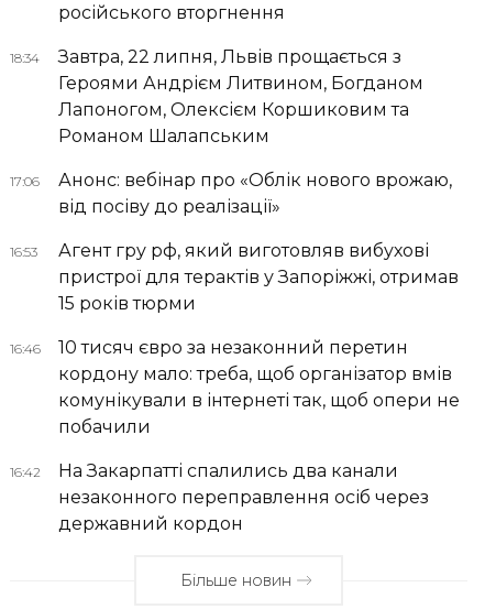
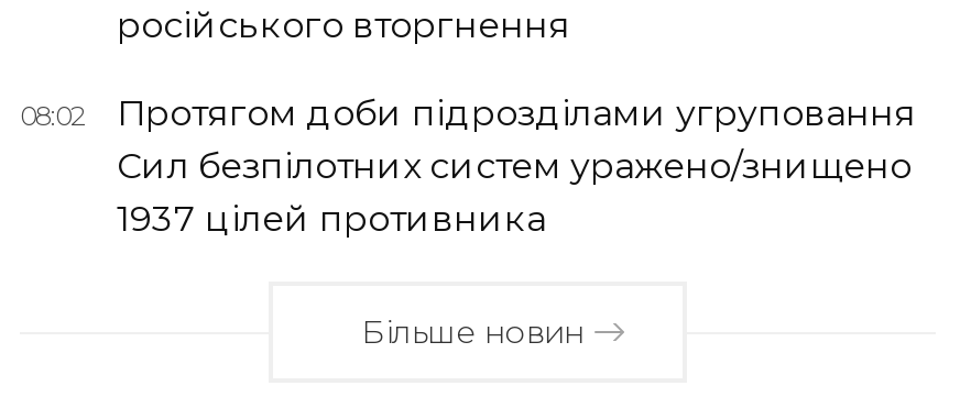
[10,46,460,534] 18:34 | Завтра, 22 липня, Львів прощається з | Героями Андрієм Литвином, Богданом | Лапоногом, Олексієм Коршиковим та | Романом Шалапським | 17:06 | Анонс: вебінар про «Облік нового врожаю, | від посіву до реалізації» | 16:53 | Агент гру рф, який виготовляв вибухові | пристрої для терактів у Запоріжжі, отримав | 15 років тюрми | 16:46 | 10 тисяч євро за незаконний перетин | кордону мало: треба, щоб організатор вмів | комунікували в інтернеті так, щоб опери не | побачили | 16:42 | На Закарпатті спалились два канали | незаконного переправлення осіб через | державний кордон -> [20,93,916,240] 08:02 | Протягом доби підрозділами угруповання | Сил безпілотних систем уражено/знищено | 1937 цілей противника

